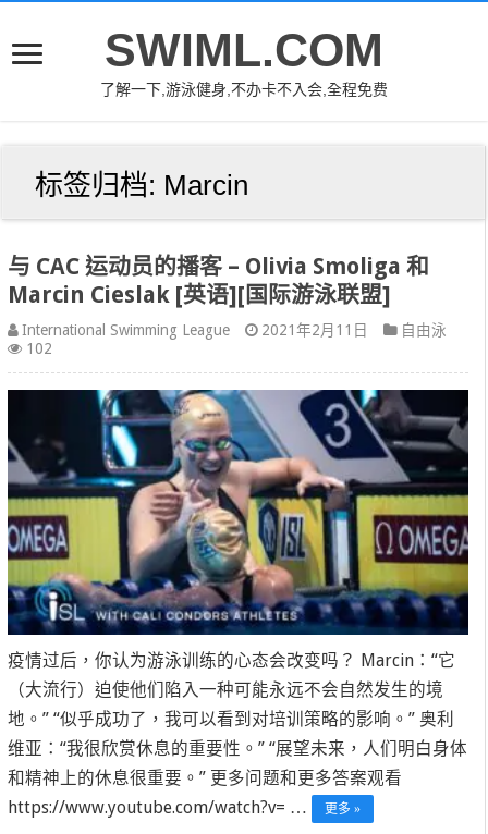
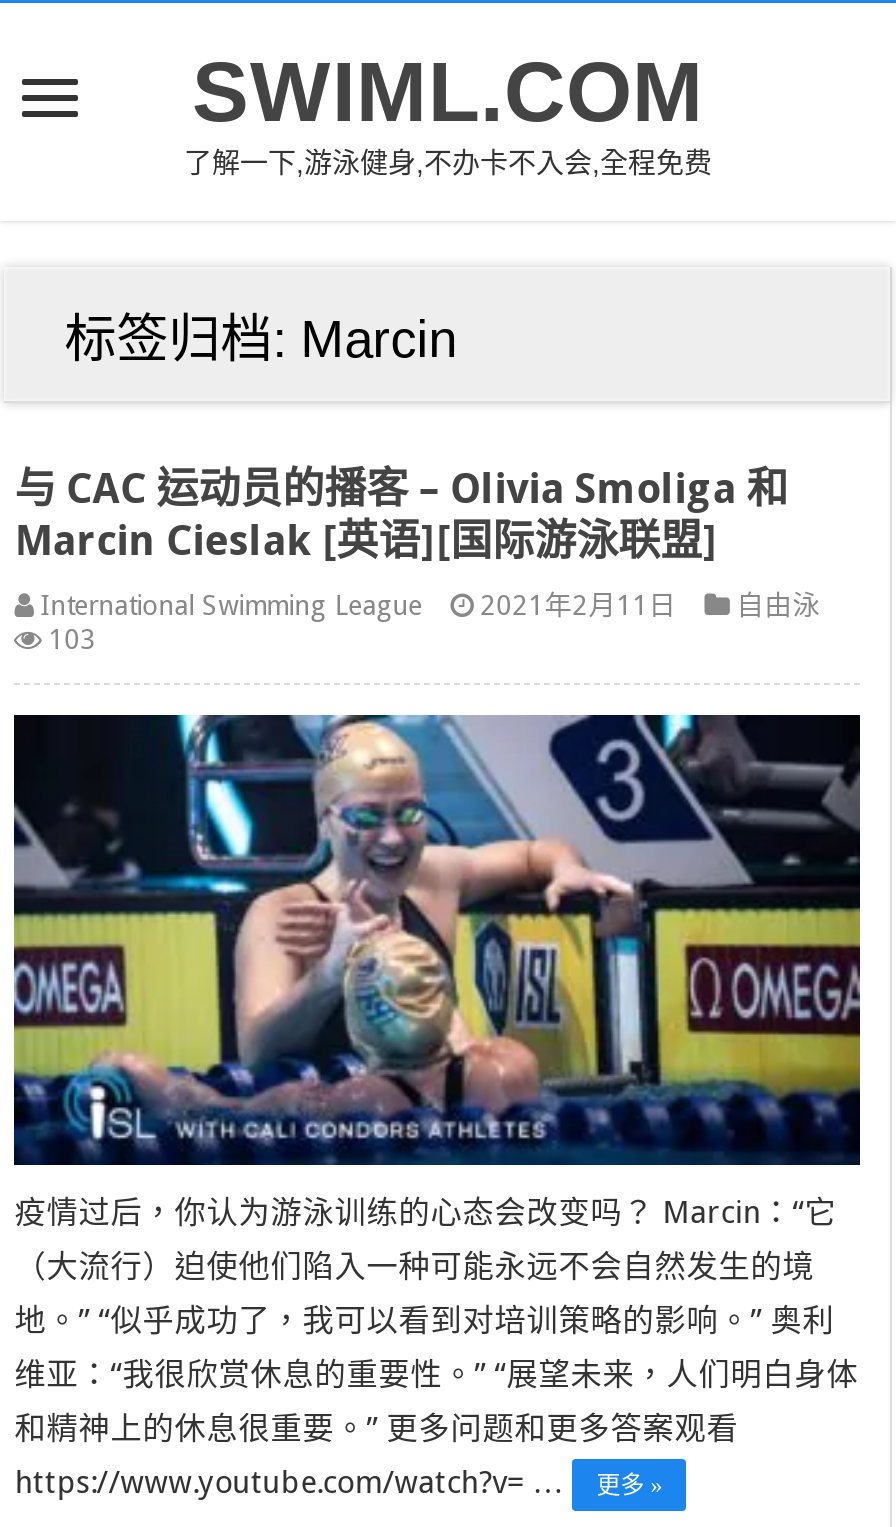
[26,340,53,357] 102 -> [48,623,96,655] 103

